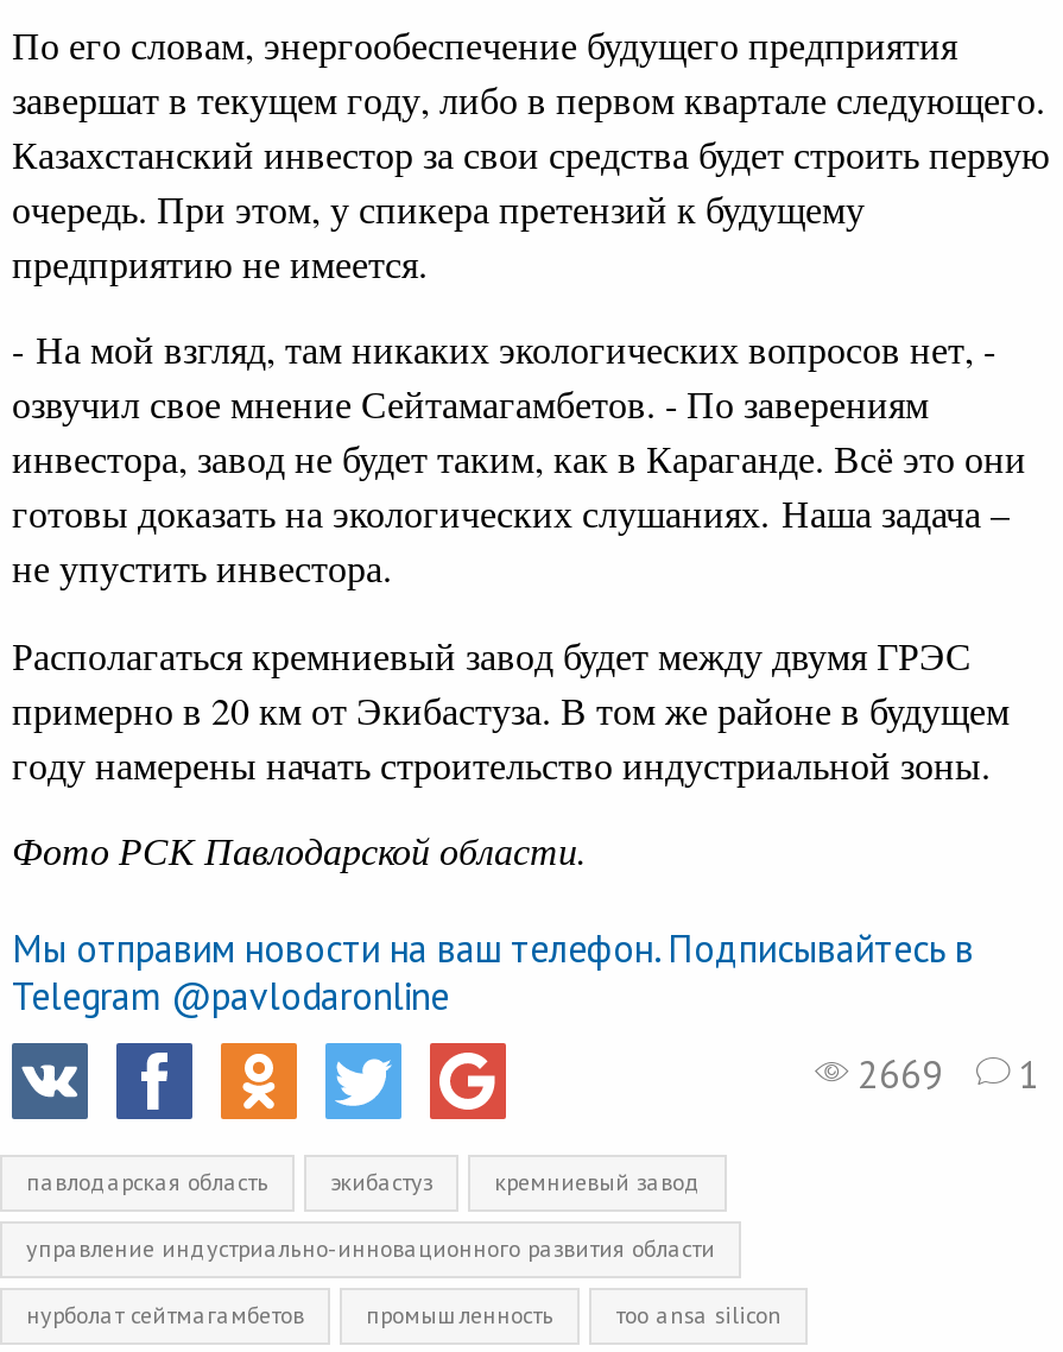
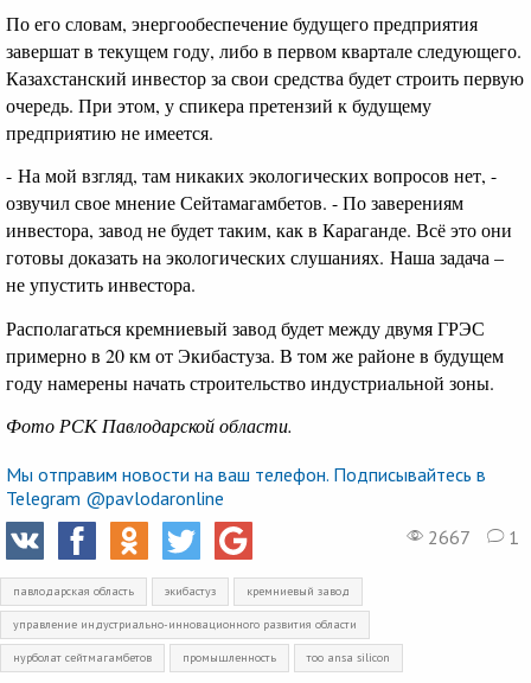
[848,1050,1040,1098] 2669 1 -> [423,525,519,549] 2667 1

